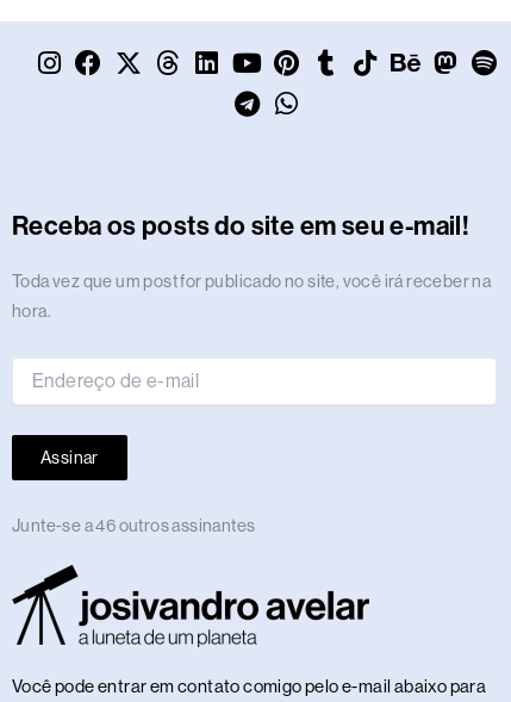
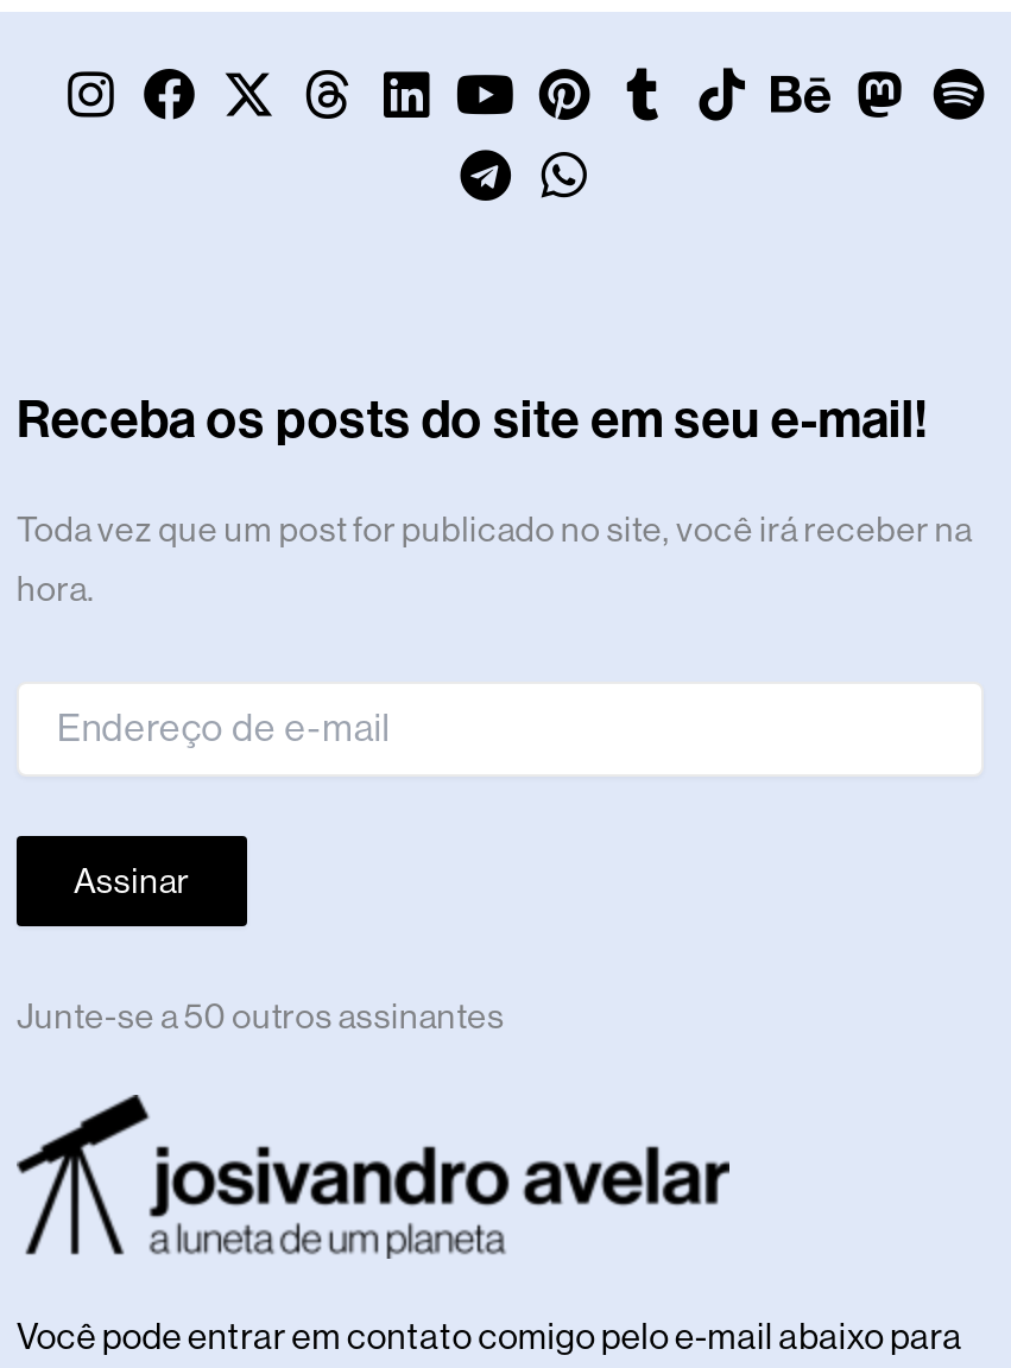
[12,516,255,535] Junte-se a 46 outros assinantes -> [17,997,505,1035] Junte-se a 50 outros assinantes

